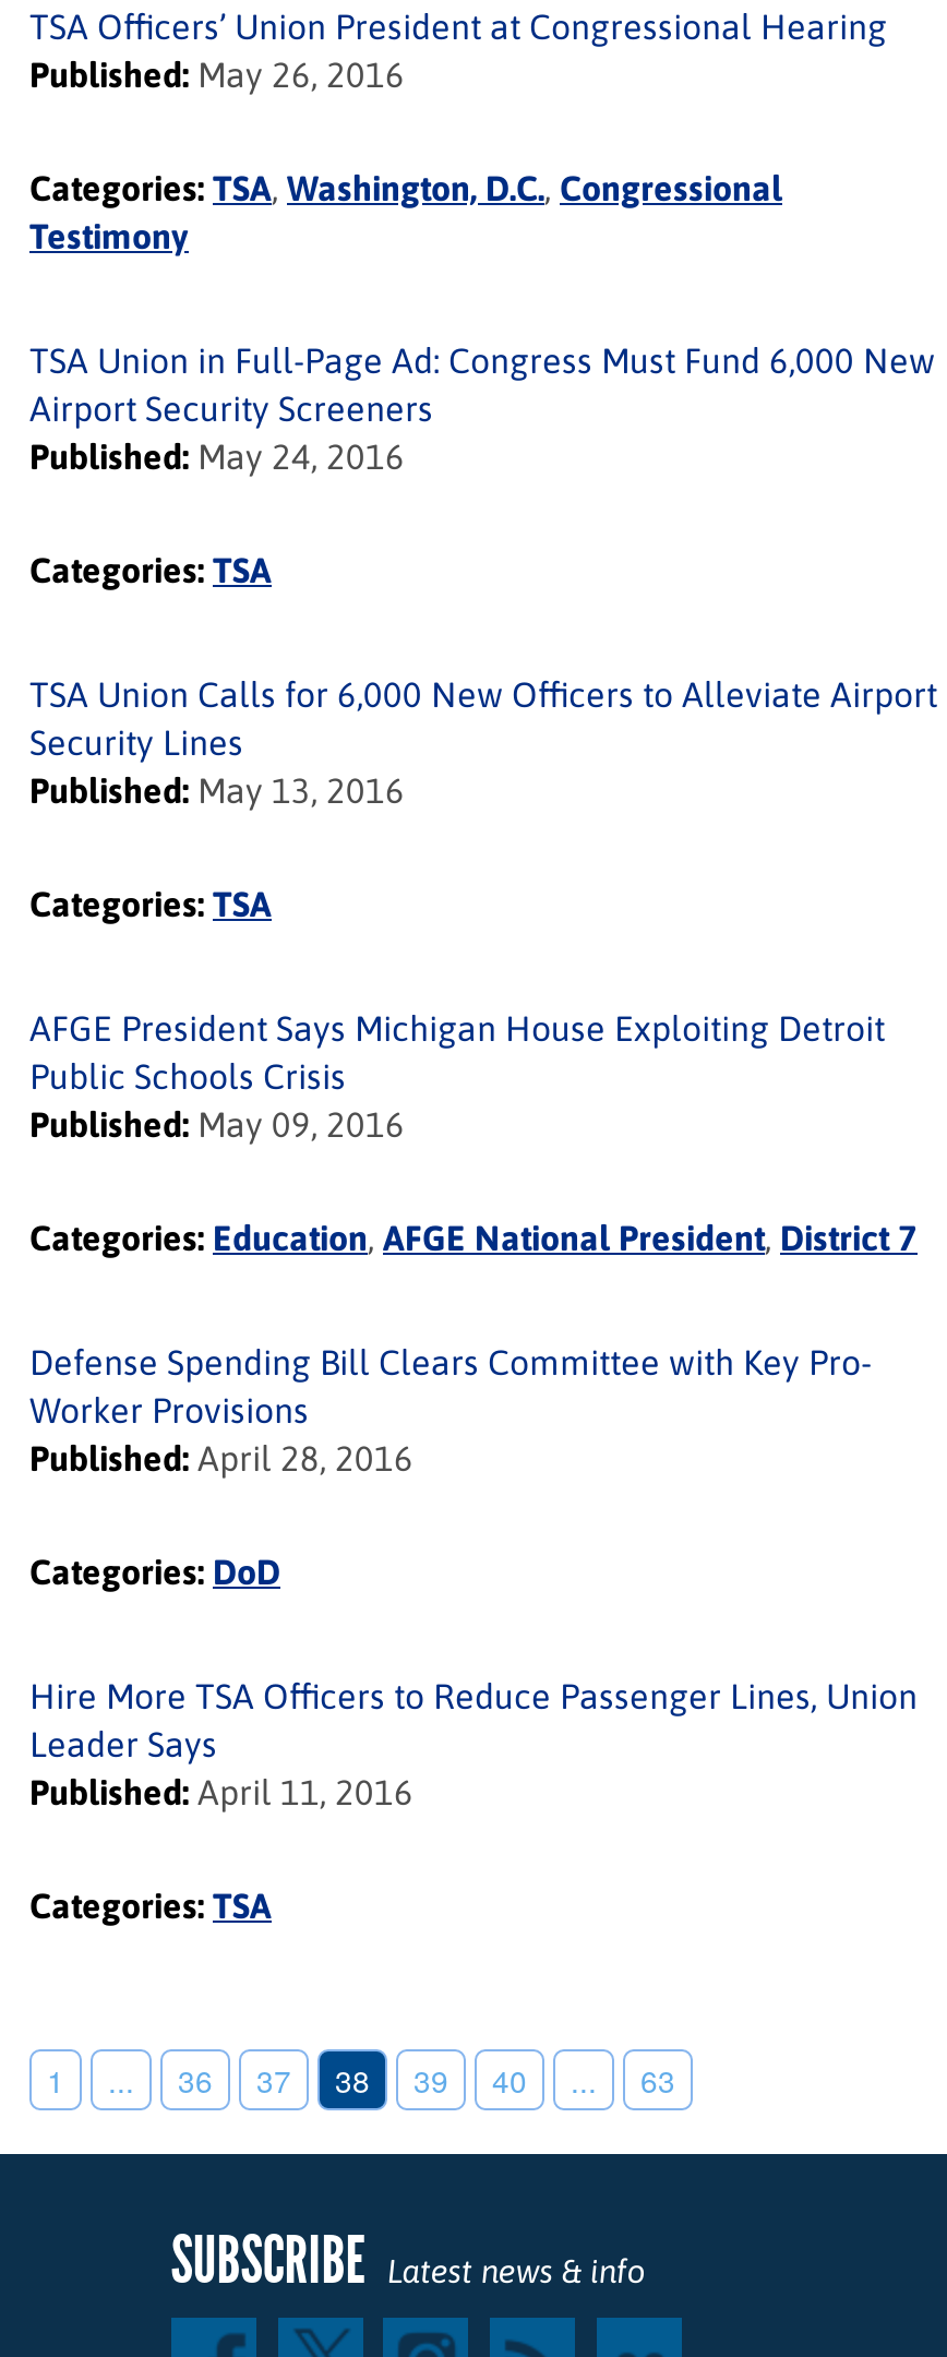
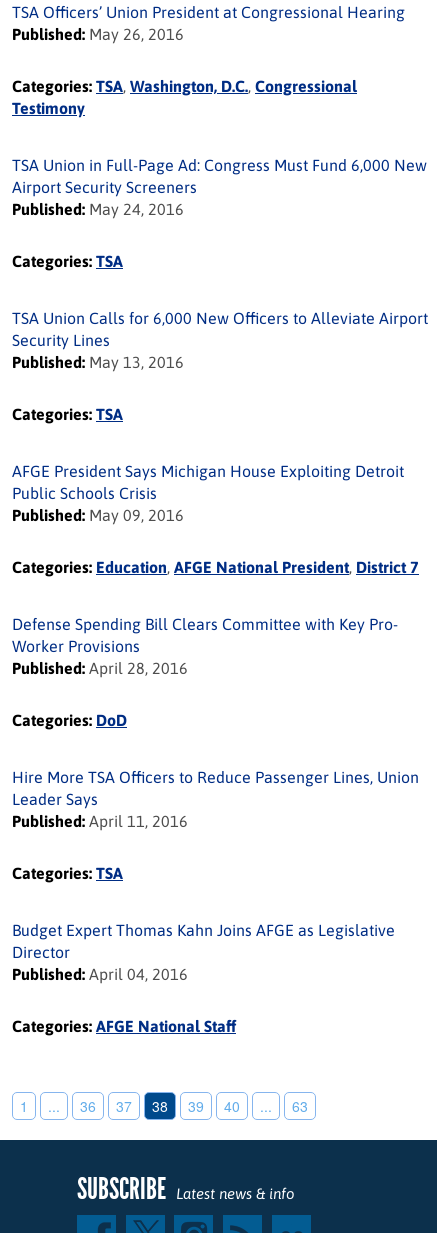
none -> [12,921,395,1035] Budget Expert Thomas Kahn Joins AFGE as Legislative | Director | Published: April 04, 2016 | Categories: AFGE National Staff

